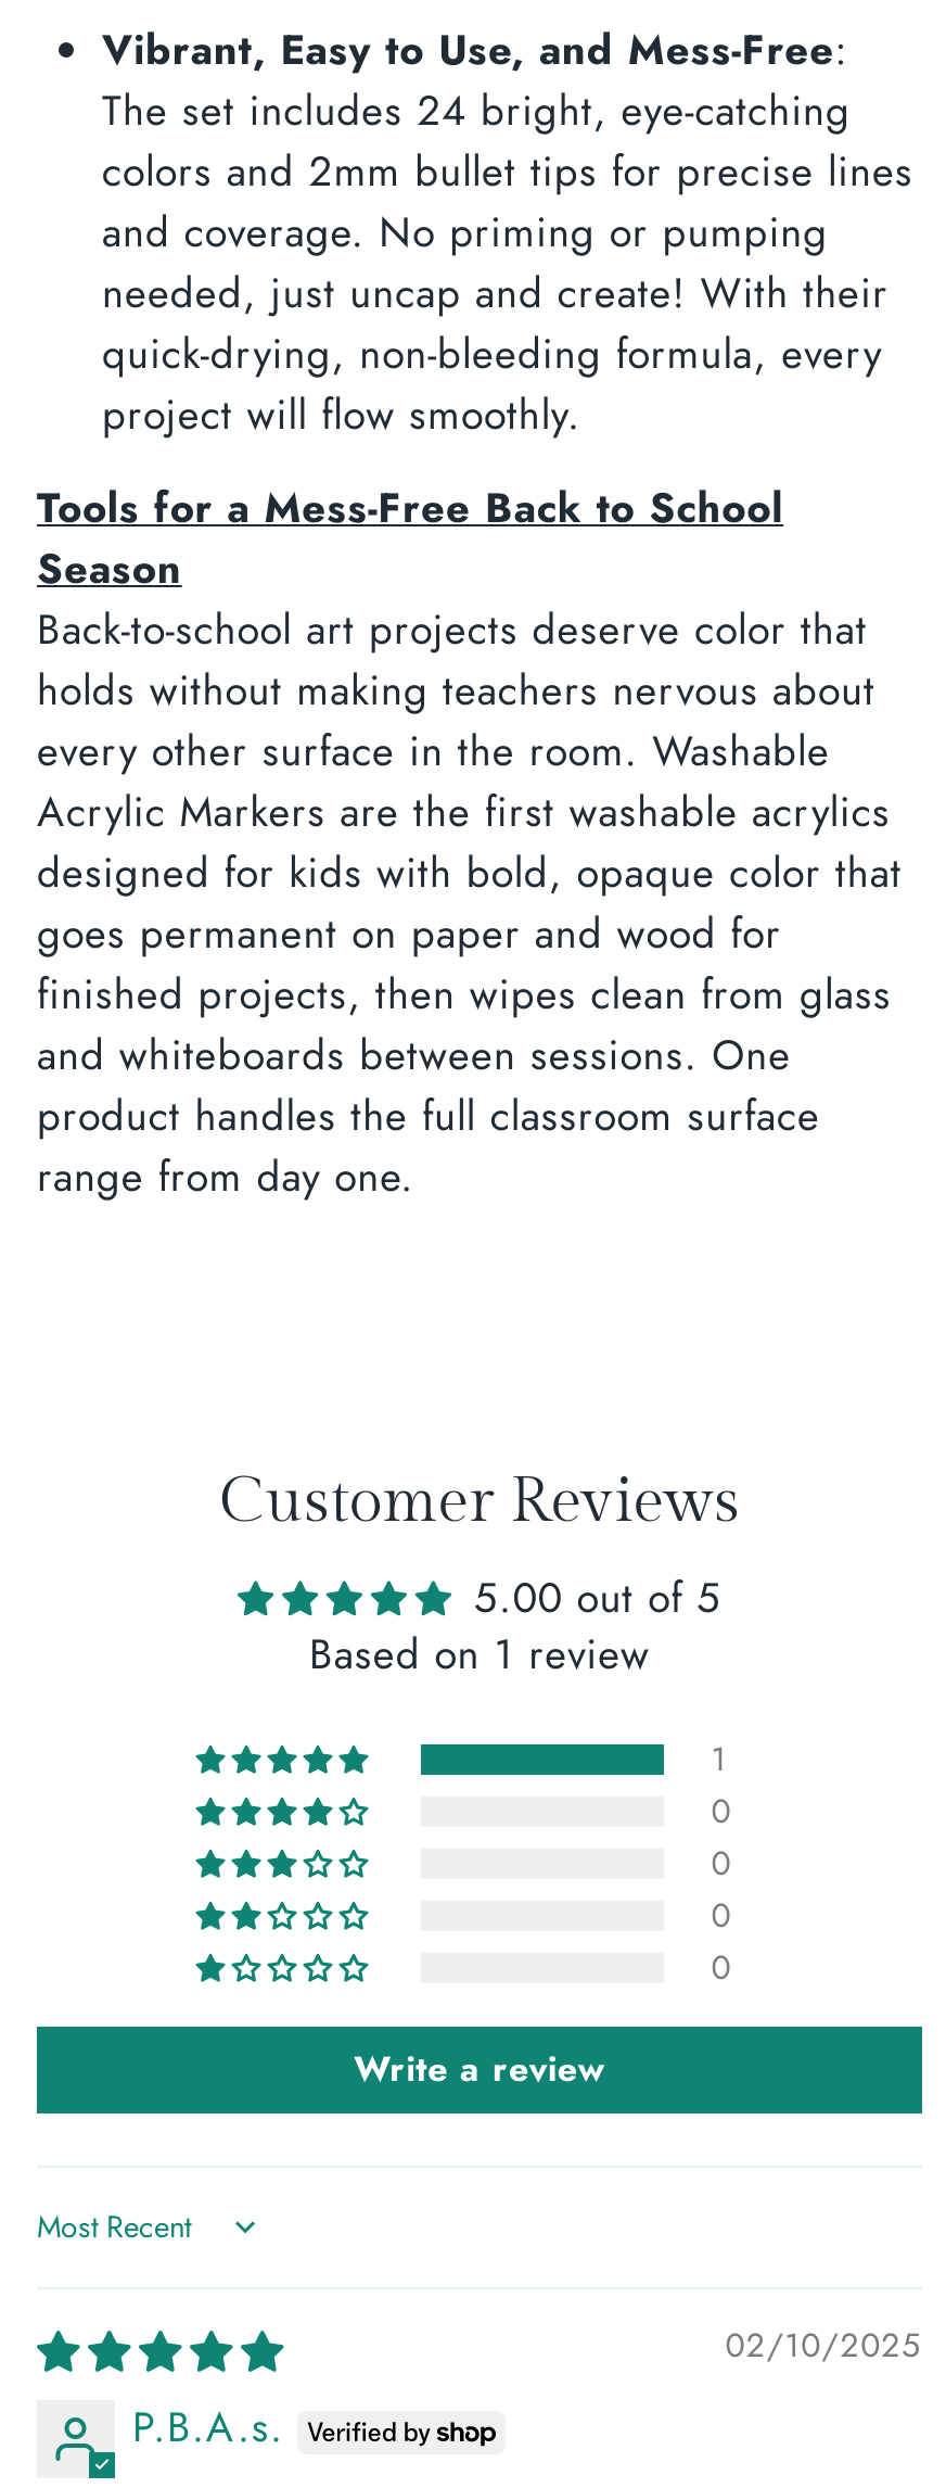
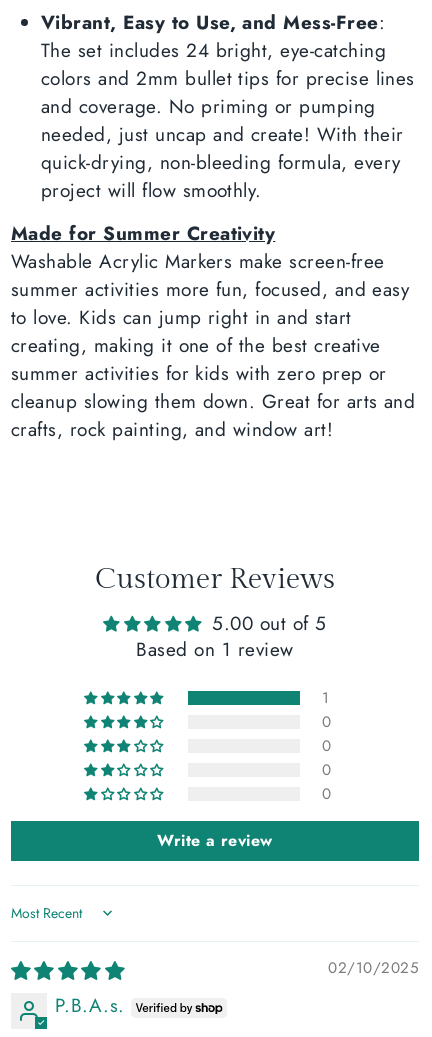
[37,478,902,1206] Tools for a Mess-Free Back to School | Season | Back-to-school art projects deserve color that | holds without making teachers nervous about | every other surface in the room. Washable | Acrylic Markers are the first washable acrylics | designed for kids with bold, opaque color that | goes permanent on paper and wood for | finished projects, then wipes clean from glass | and whiteboards between sessions. One | product handles the full classroom surface | range from day one. -> [11,220,415,443] Made for Summer Creativity | Washable Acrylic Markers make screen-free | summer activities more fun, focused, and easy | to love. Kids can jump right in and start | creating, making it one of the best creative | summer activities for kids with zero prep or | cleanup slowing them down. Great for arts and | crafts, rock painting, and window art!

